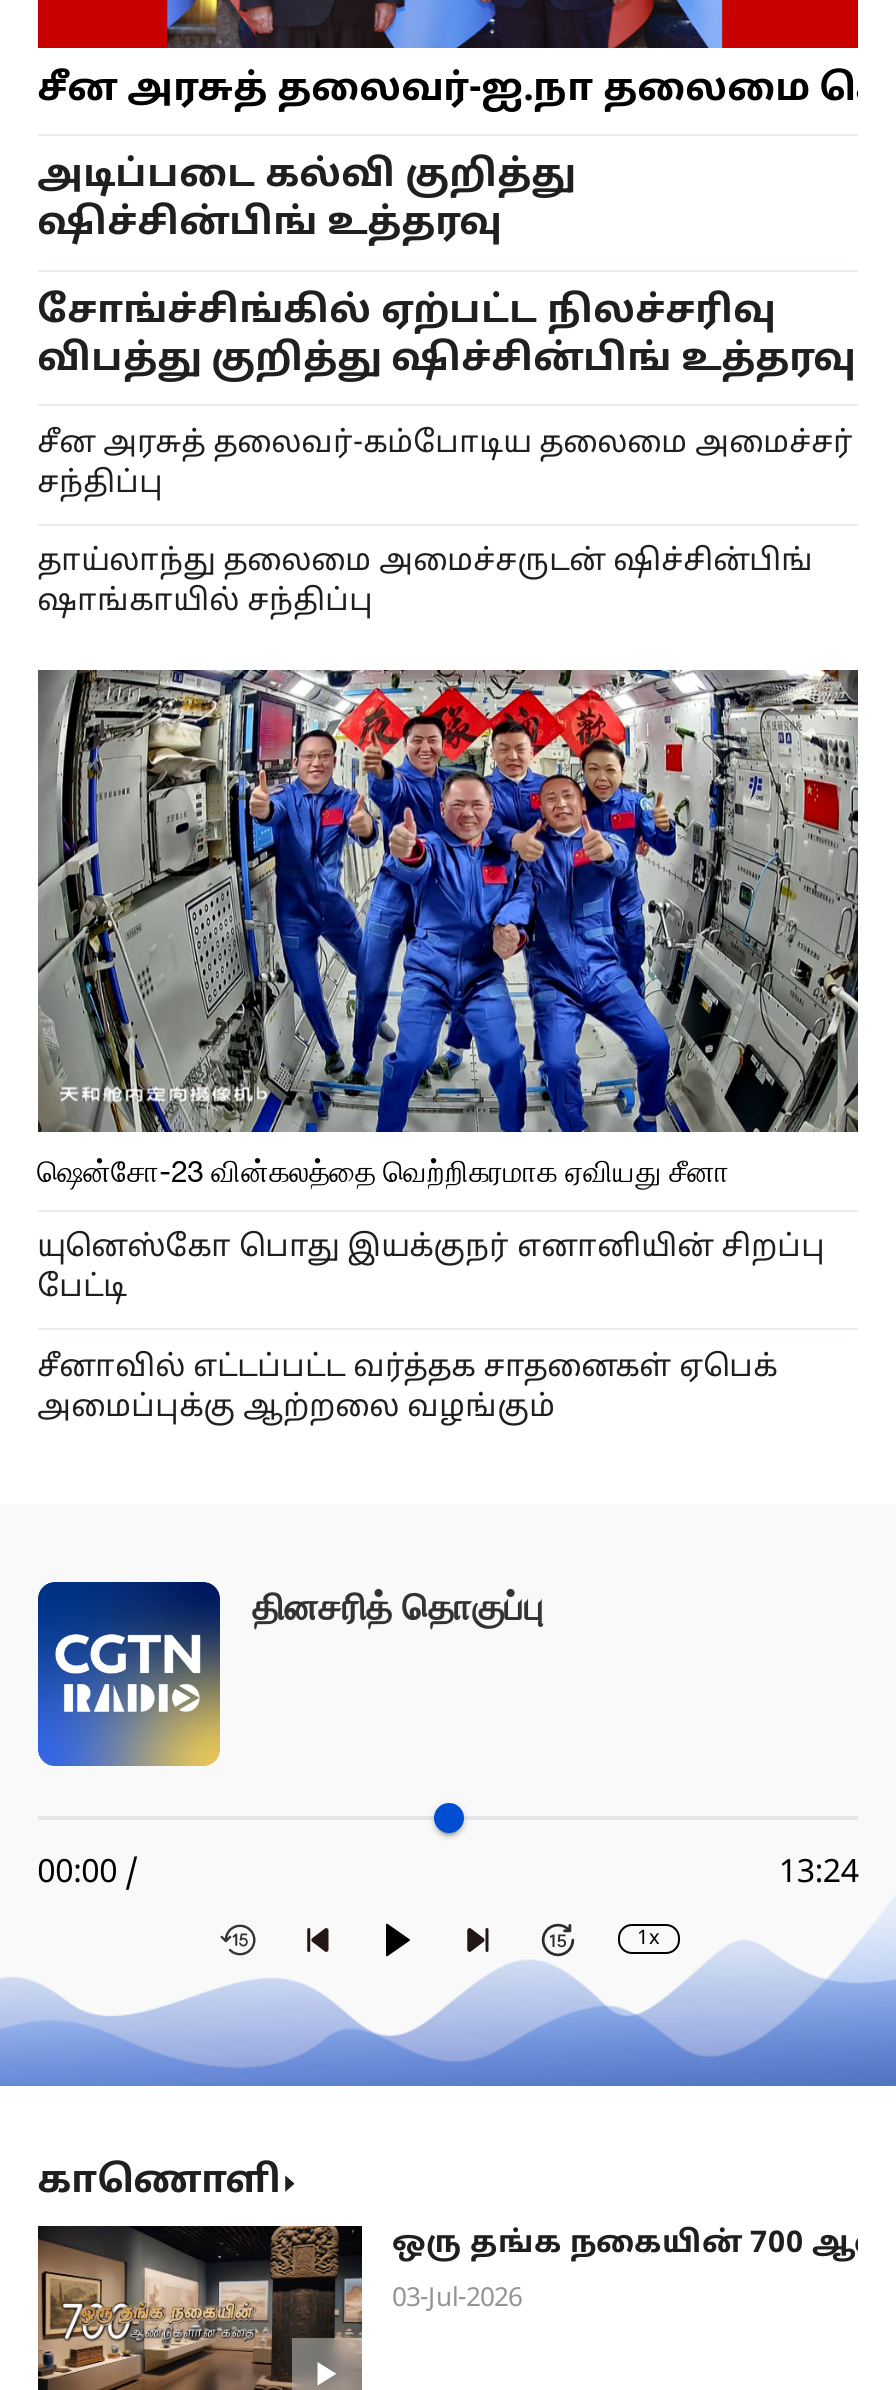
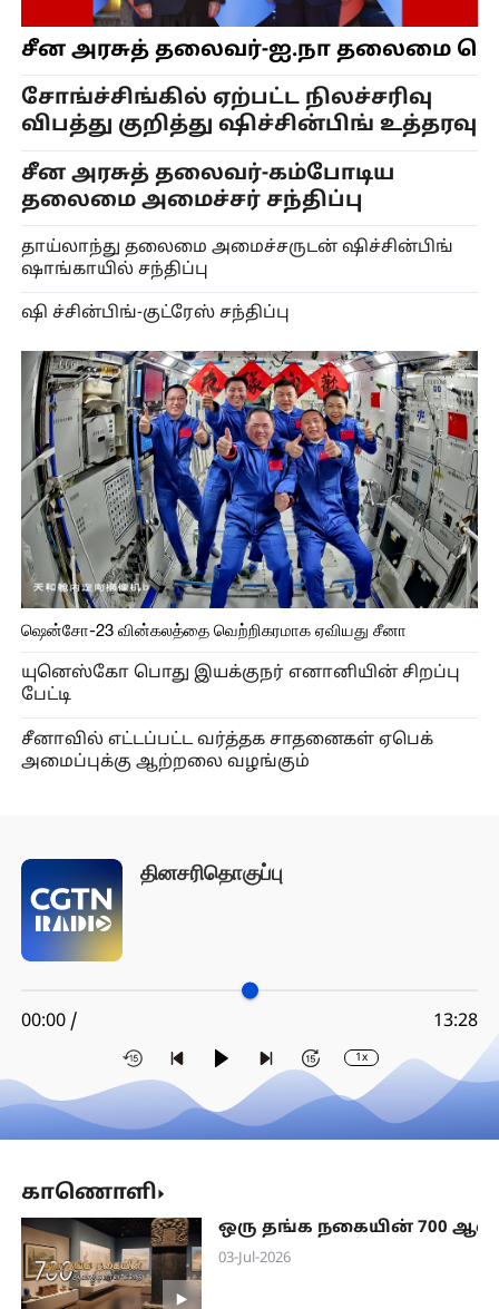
[37,154,575,248] அடிப்படை கல்வி குறித்து | ஷிச்சின்பிங் உத்தரவு -> none
moved [37,290,855,384] -> [21,86,476,138]: சோங்ச்சிங்கில் ஏற்பட்ட நிலச்சரிவு | விபத்து குறித்து ஷிச்சின்பிங் உத்தரவு
moved [37,544,813,622] -> [21,237,453,280]: தாய்லாந்து தலைமை அமைச்சருடன் ஷிச்சின்பிங் | ஷாங்காயில் சந்திப்பு
none -> [21,303,289,324] ஷி ச்சின்பிங்-குட்ரேஸ் சந்திப்பு
[252,1576,544,1638] தினசரித் தொகுப்பு -> [140,856,283,890] தினசரிதொகுப்பு
[779,1853,859,1893] 13:24 -> [434,1010,478,1032] 13:28

